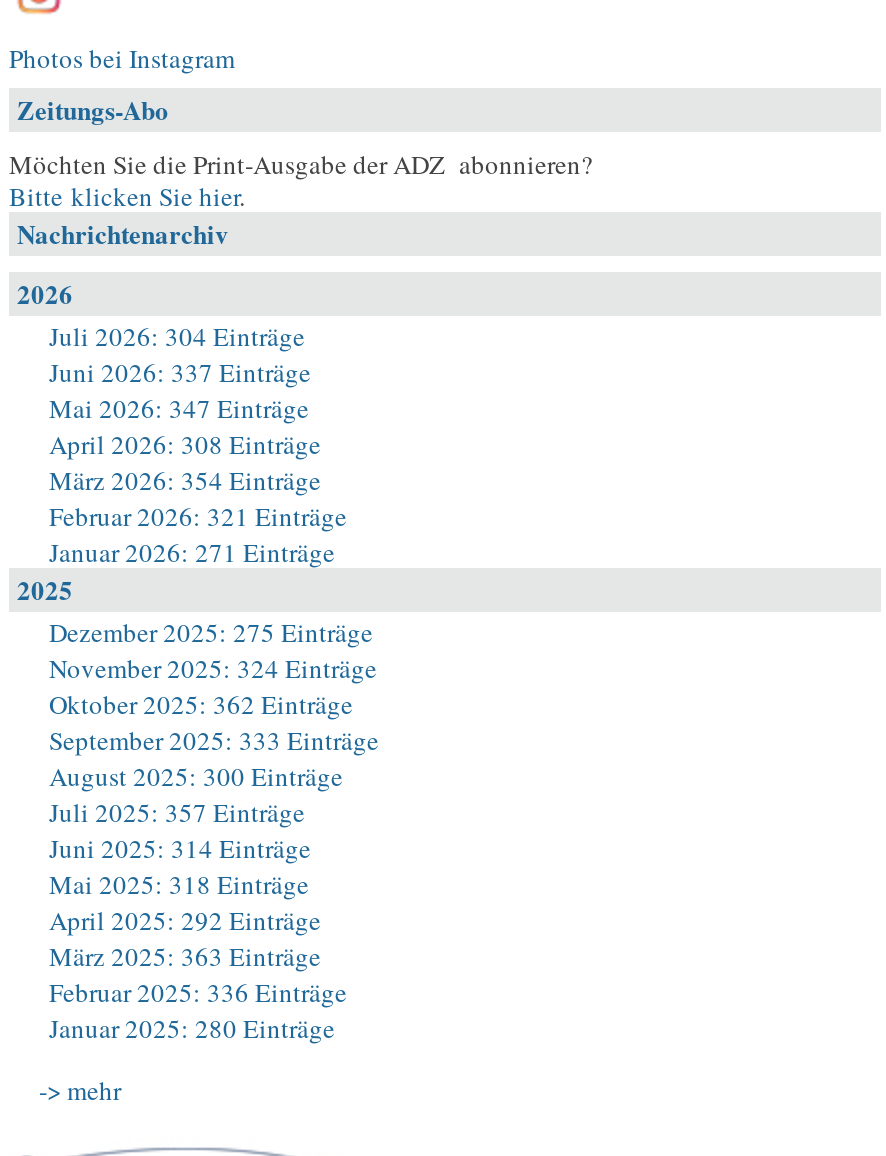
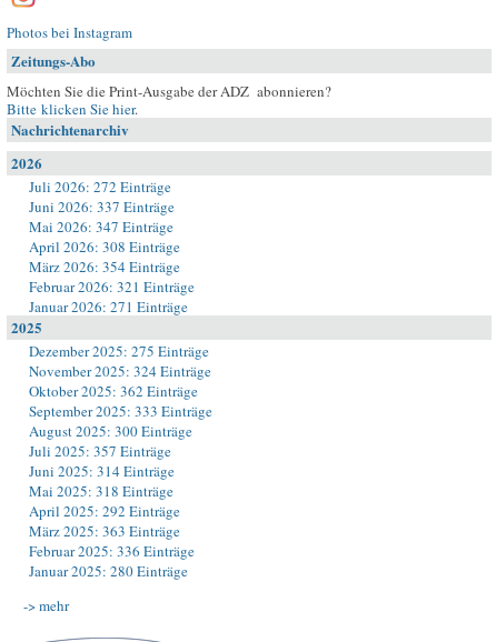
[49,318,305,354] Juli 2026: 304 Einträge -> [29,177,171,197] Juli 2026: 272 Einträge

